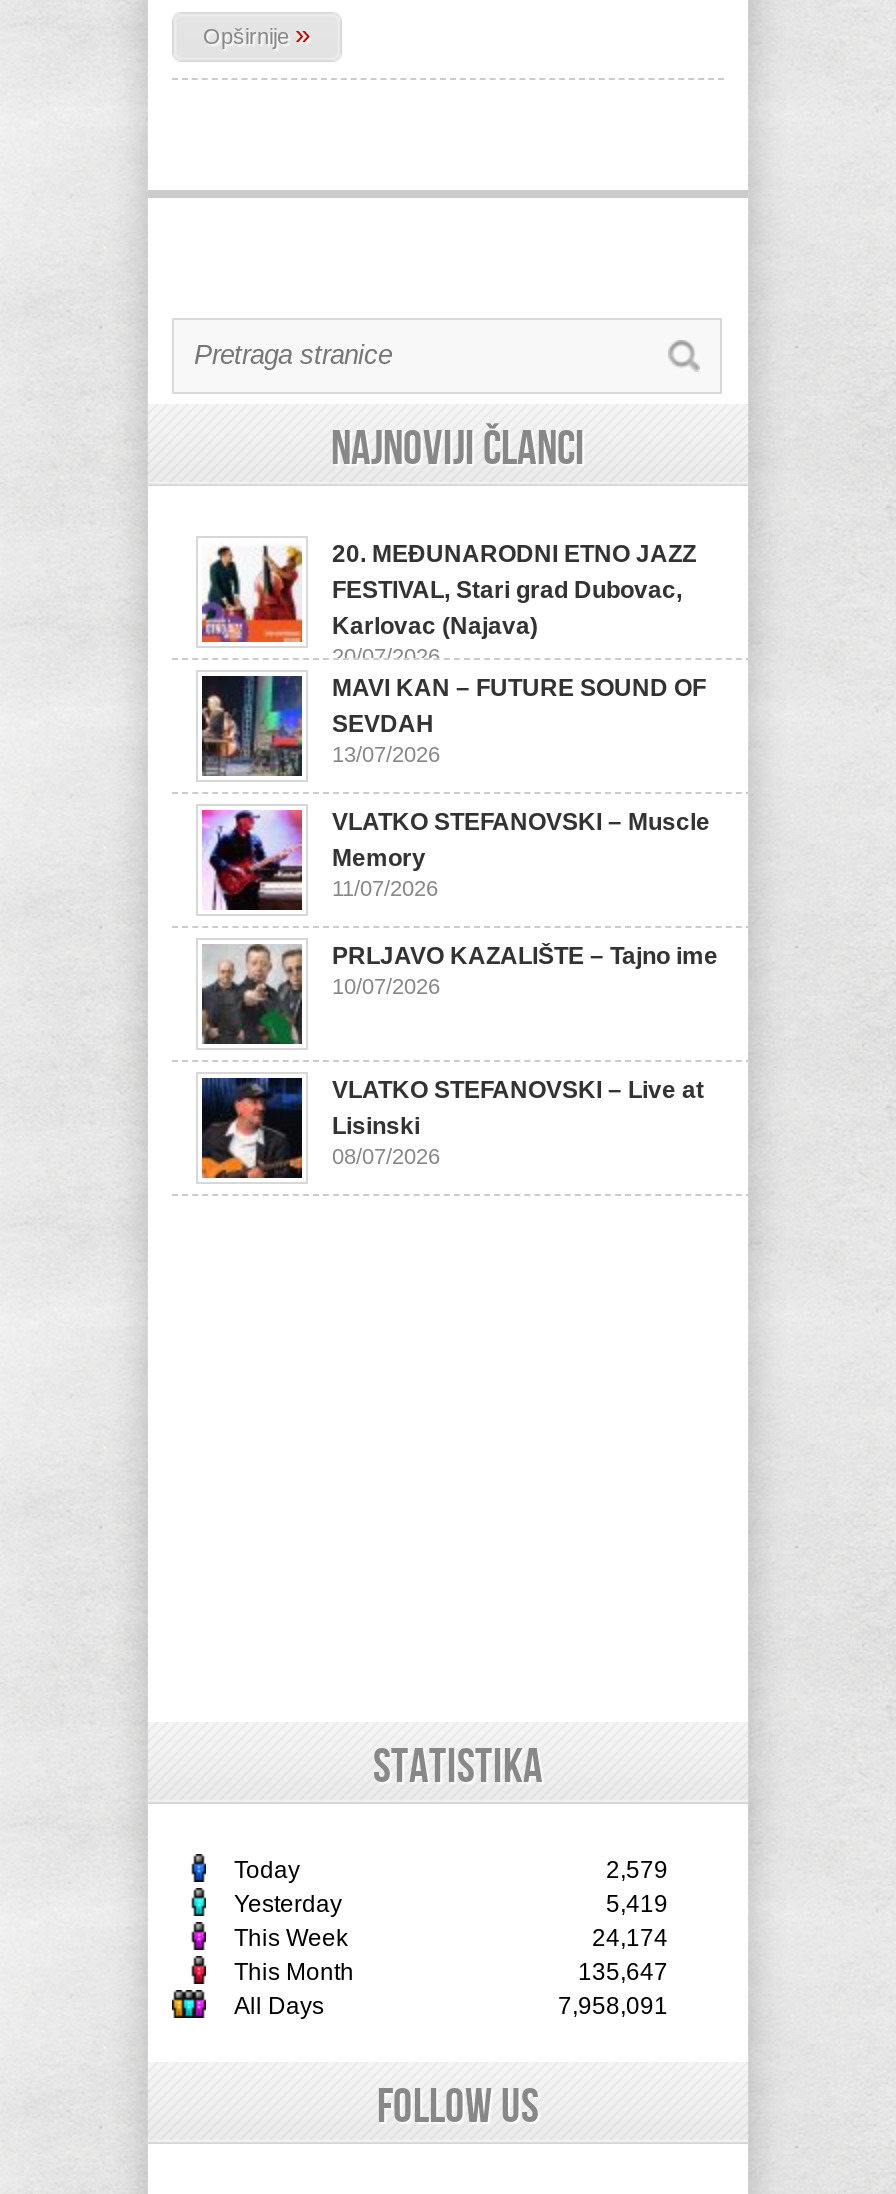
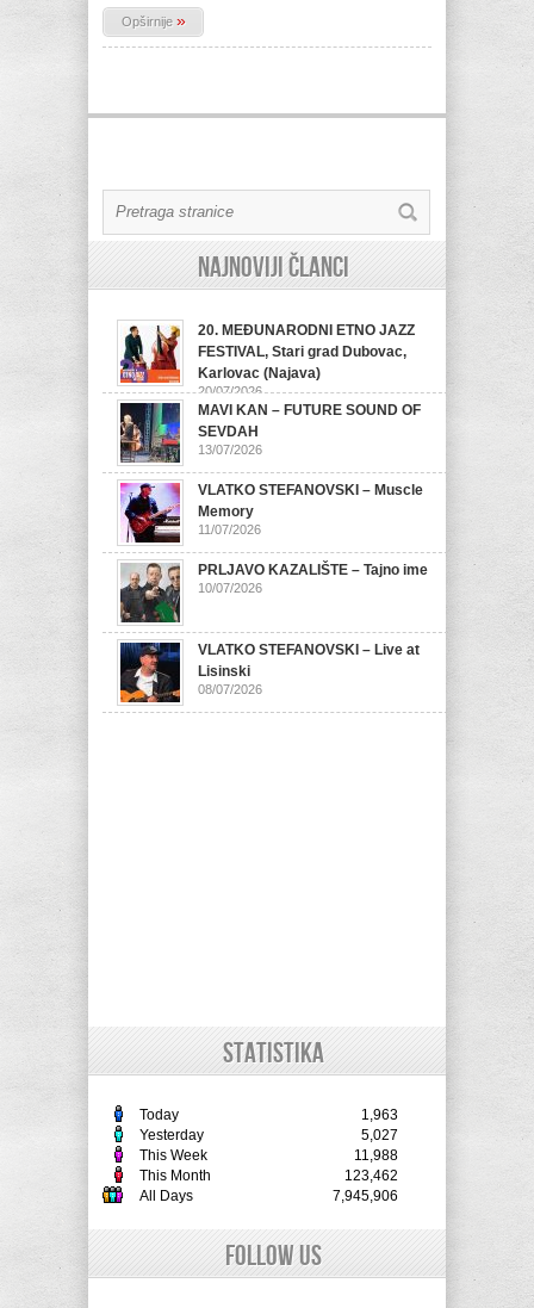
[606,1856,668,1884] 2,579 -> [361,1106,398,1123] 1,963
[606,1890,668,1918] 5,419 -> [361,1127,398,1143] 5,027
[592,1924,668,1952] 24,174 -> [354,1147,398,1164] 11,988
[578,1958,668,1986] 135,647 -> [344,1167,398,1184] 123,462
[558,1992,668,2020] 7,958,091 -> [333,1188,398,1204] 7,945,906

